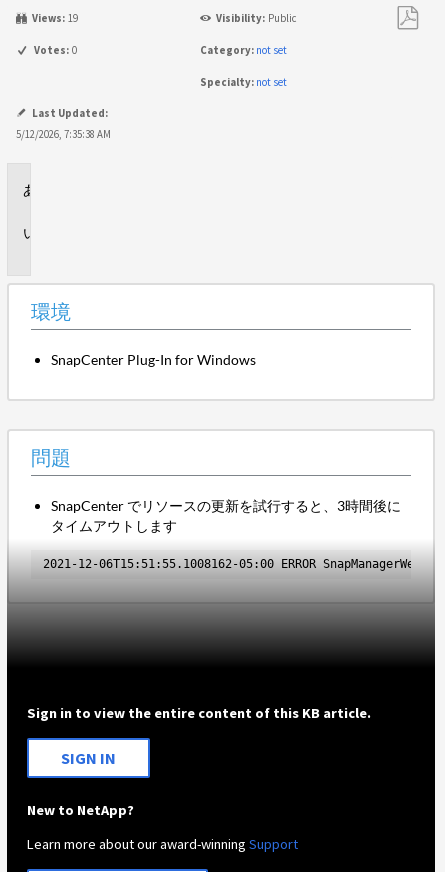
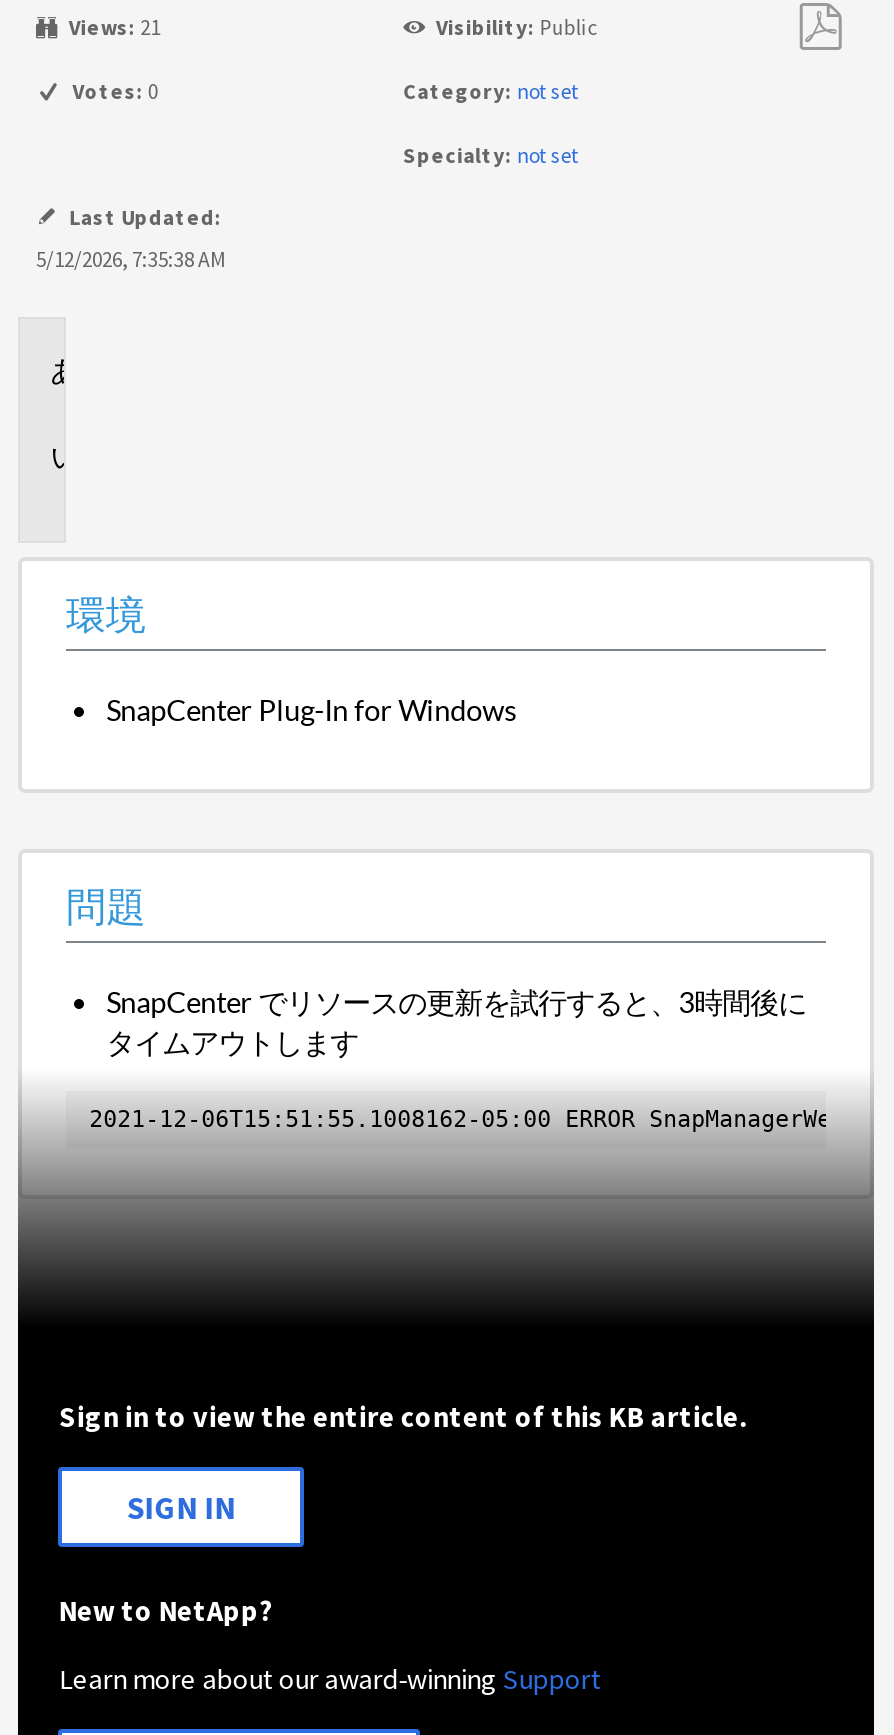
[32,11,78,25] Views: 19 -> [69,13,160,41] Views: 21

